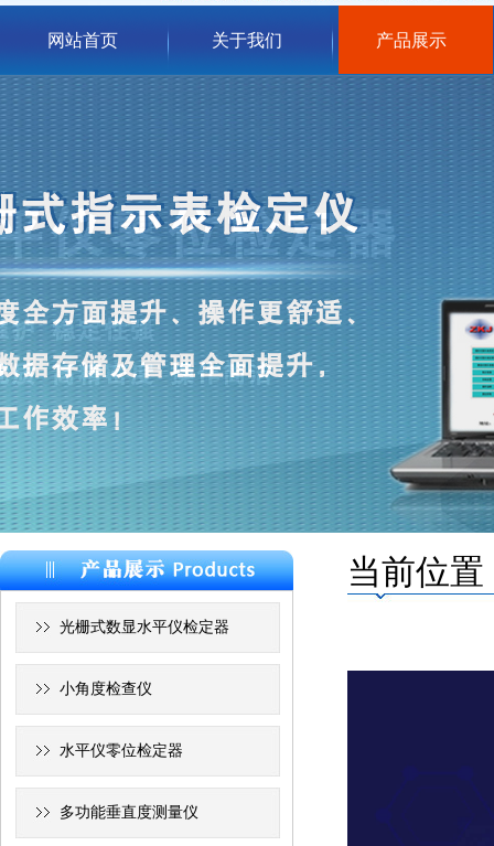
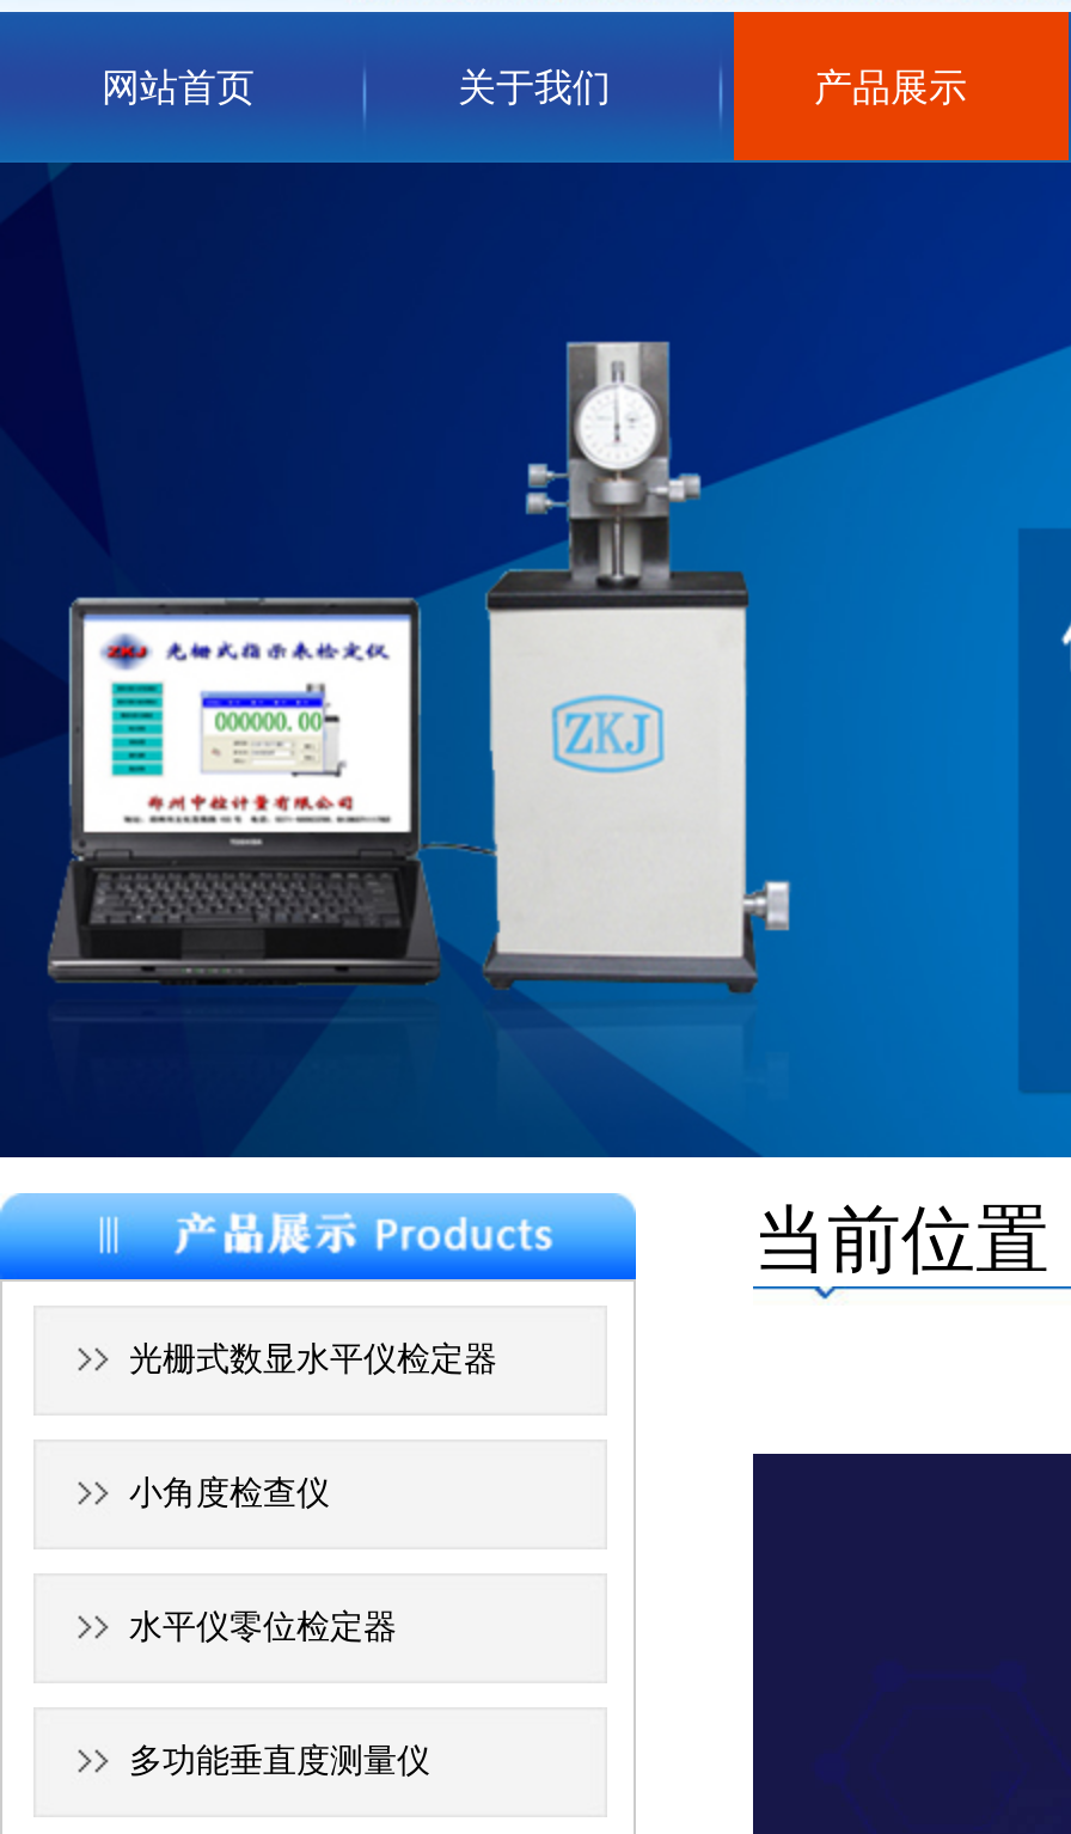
[3,75,491,534] [image] -> [7,163,1064,1160] [image]

